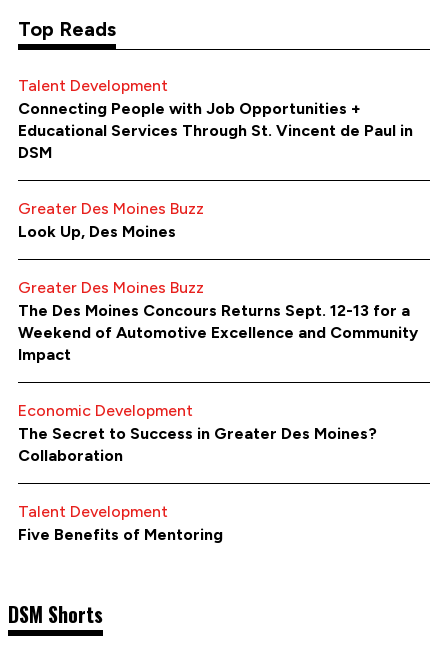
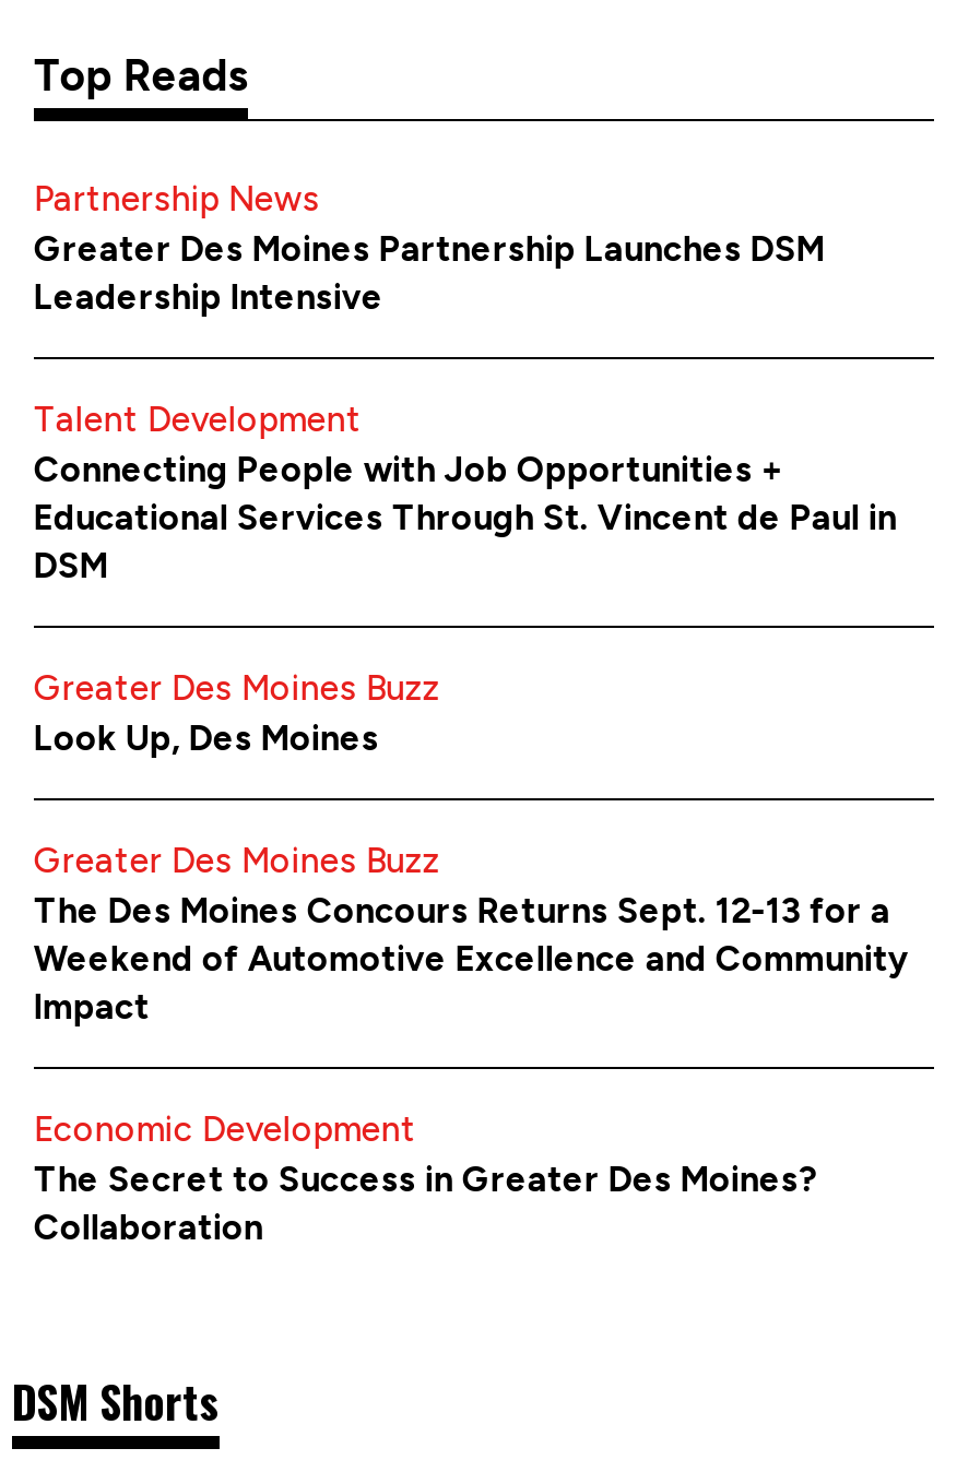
none -> [34,177,825,317] Partnership News | Greater Des Moines Partnership Launches DSM | Leadership Intensive
moved [18,76,418,465] -> [34,398,908,1247]: Talent Development | Connecting People with Job Opportunities + | Educational Services Through St. Vincent de Paul in | ... | The Secret to Success in Greater Des Moines? | Collaboration
[18,502,223,544] Talent Development | Five Benefits of Mentoring -> none

